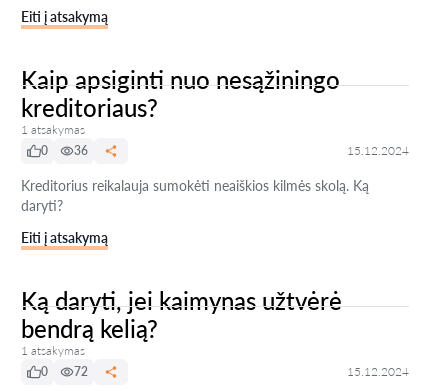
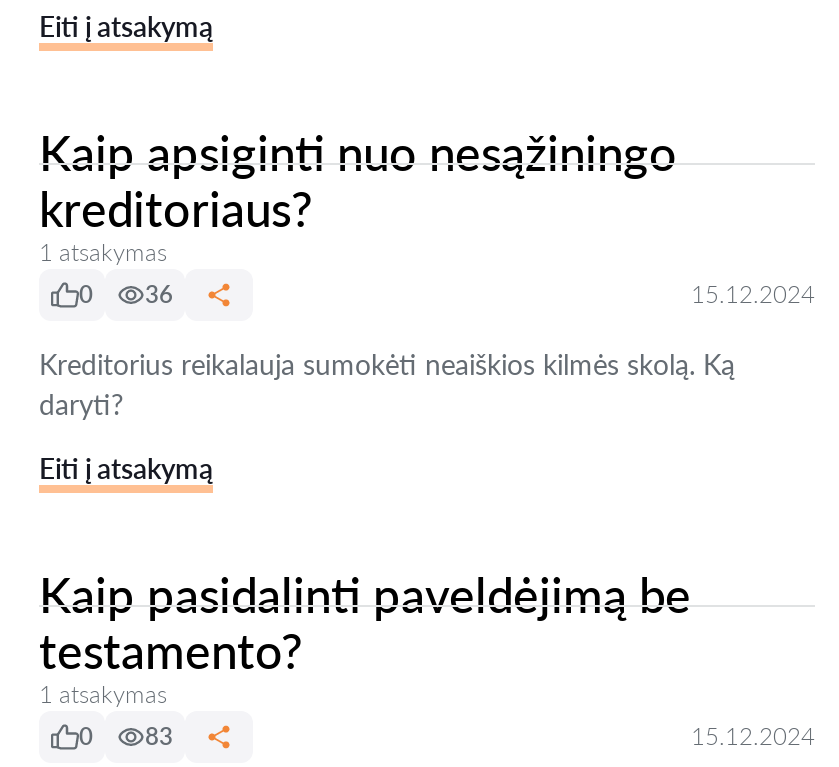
[21,286,342,343] Ką daryti, jei kaimynas užtvėrė | bendrą kelią? -> [39,565,691,679] Kaip pasidalinti paveldėjimą be | testamento?
[41,364,88,379] 0 72 -> [79,721,173,751] 0 83

